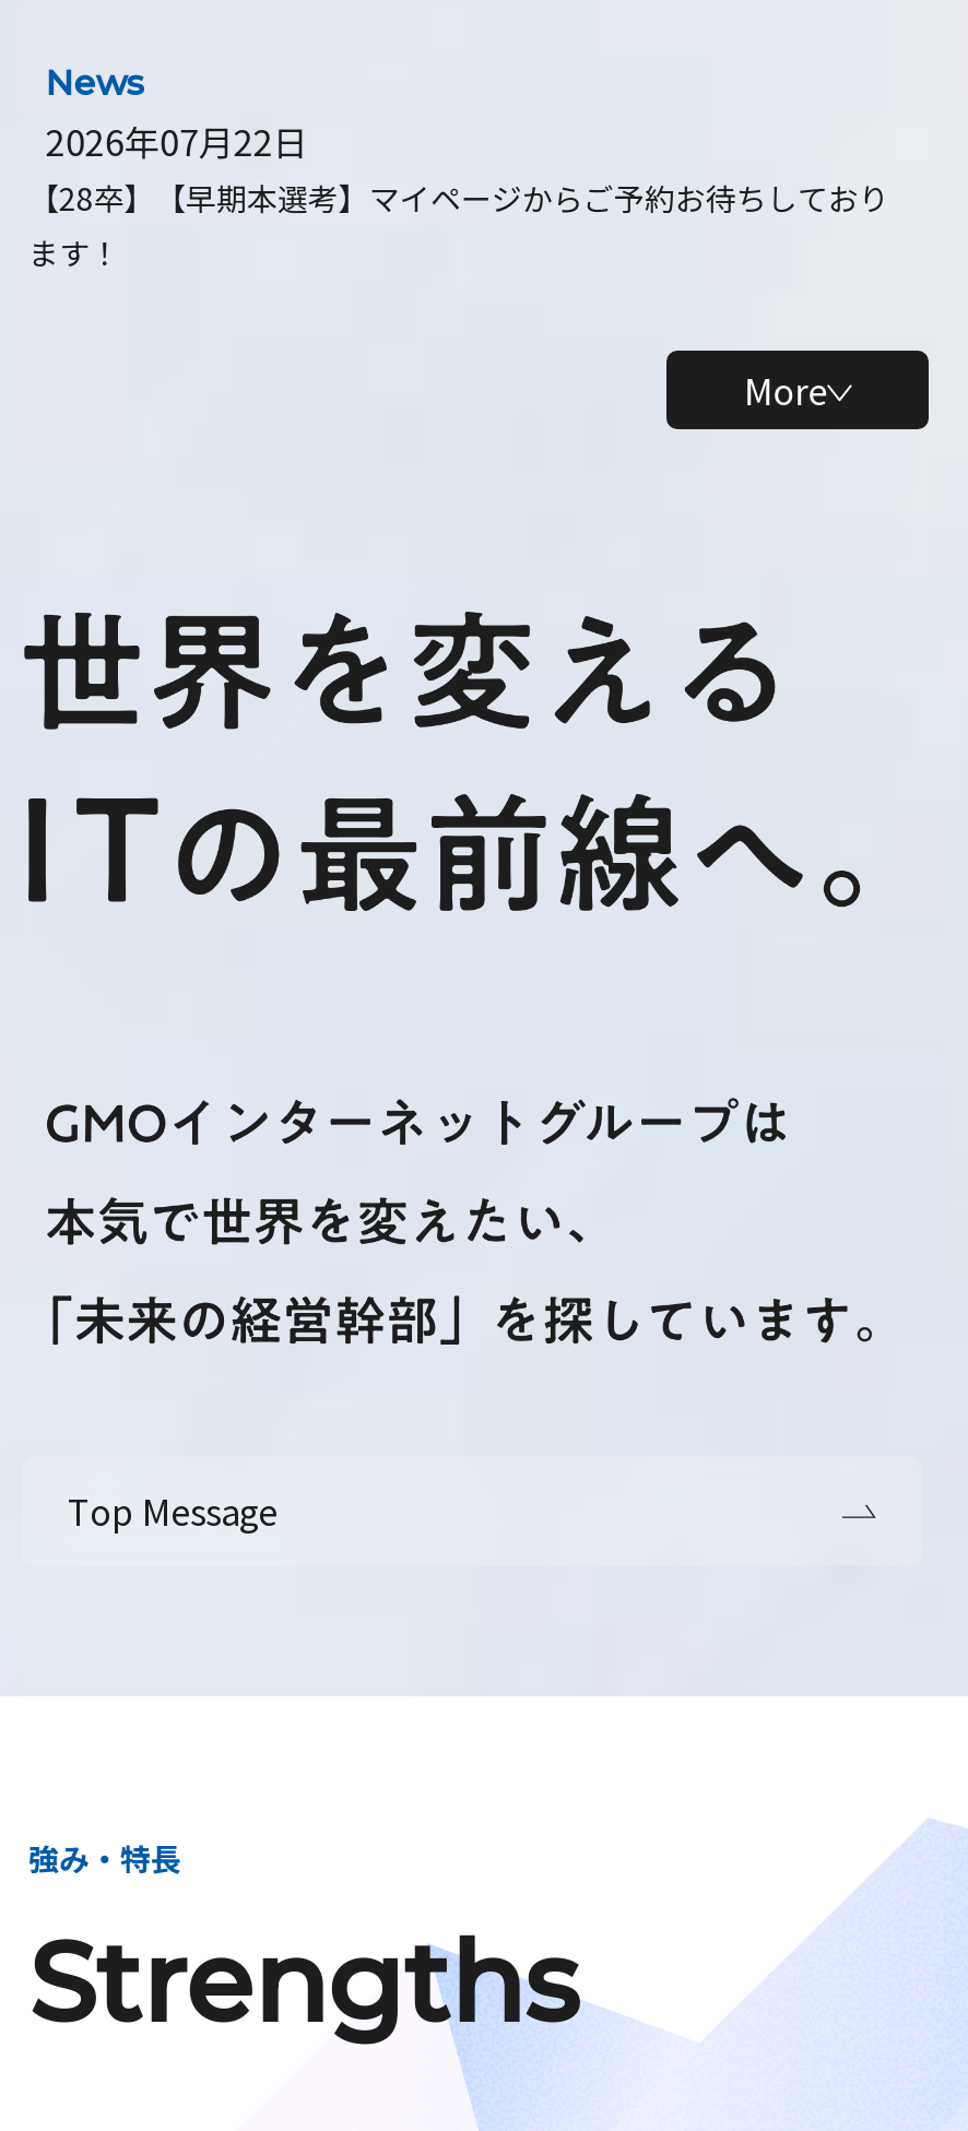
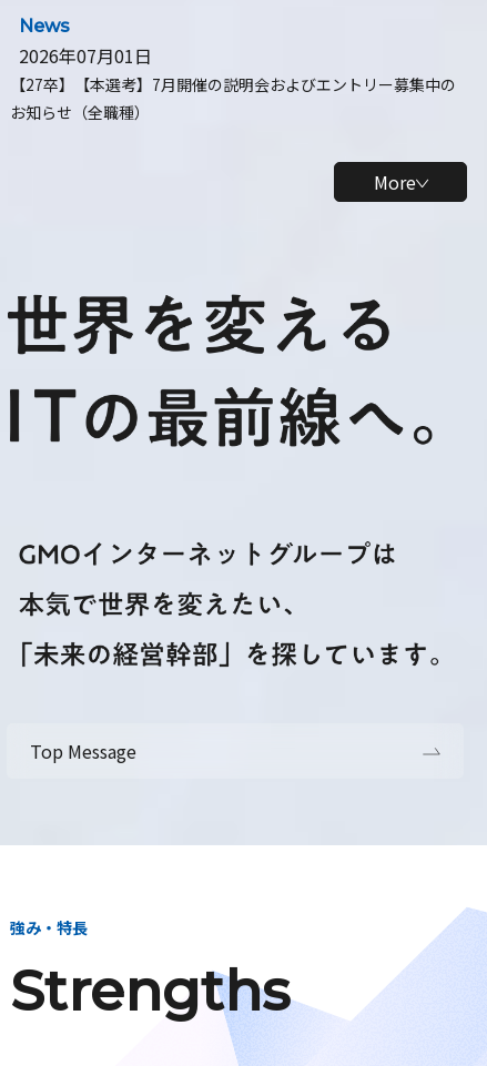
[28,115,889,274] 2026年07月22日 | 【28卒】【早期本選考】マイページからご予約お待ちしており | ます！ -> [10,42,456,123] 2026年07月01日 | 【27卒】【本選考】7月開催の説明会およびエントリー募集中の | お知らせ（全職種）

